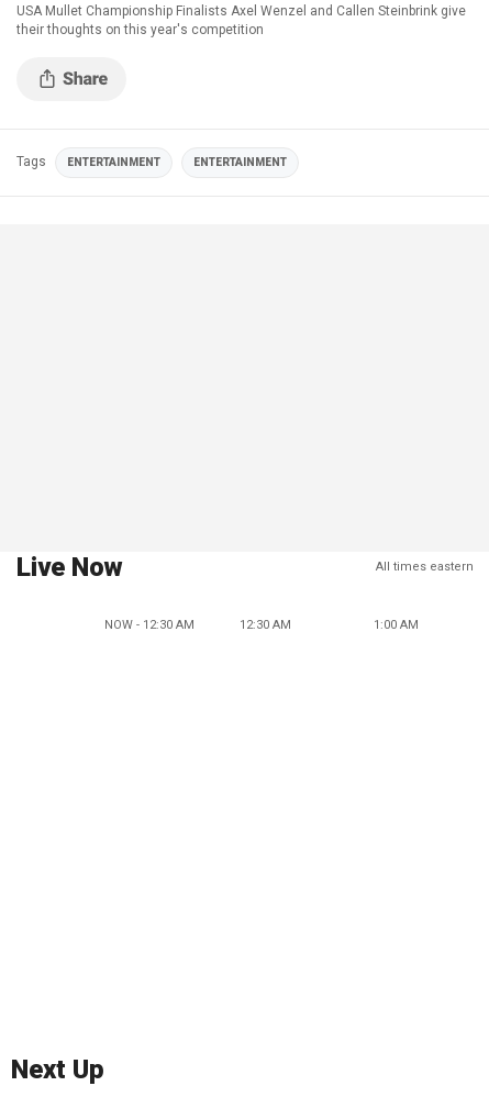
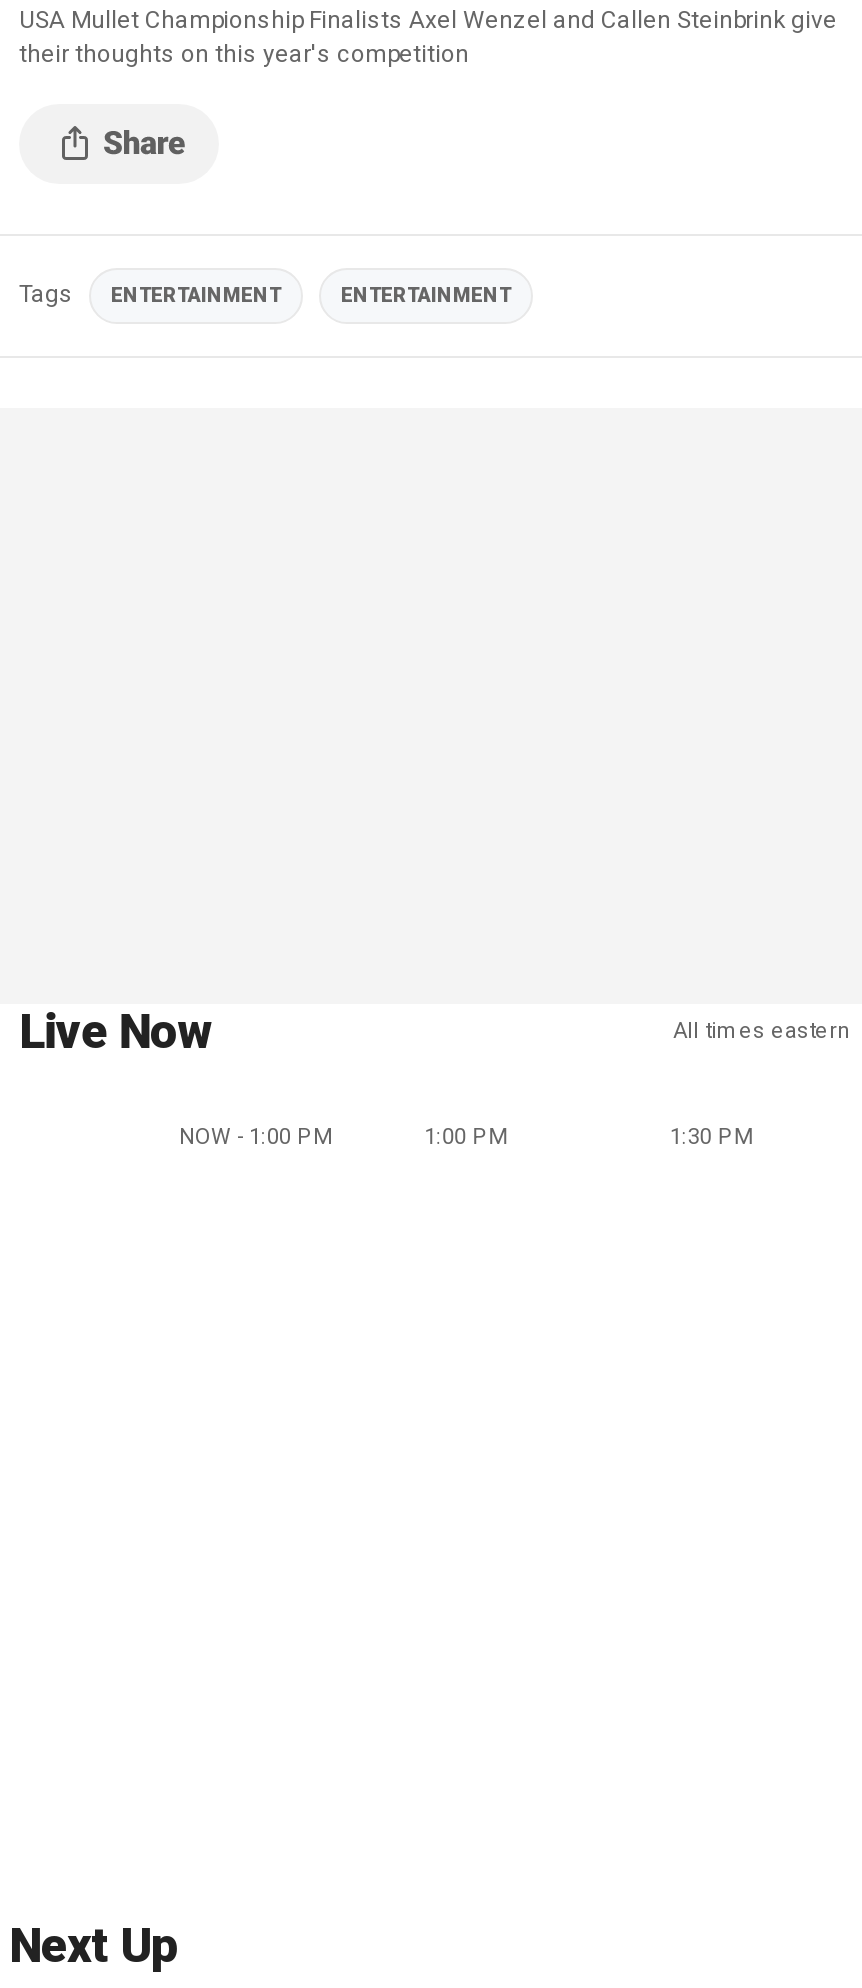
[104,618,419,632] NOW - 12:30 AM | 12:30 AM | 1:00 AM -> [179,1124,754,1150] NOW - 1:00 PM | 1:00 PM | 1:30 PM

